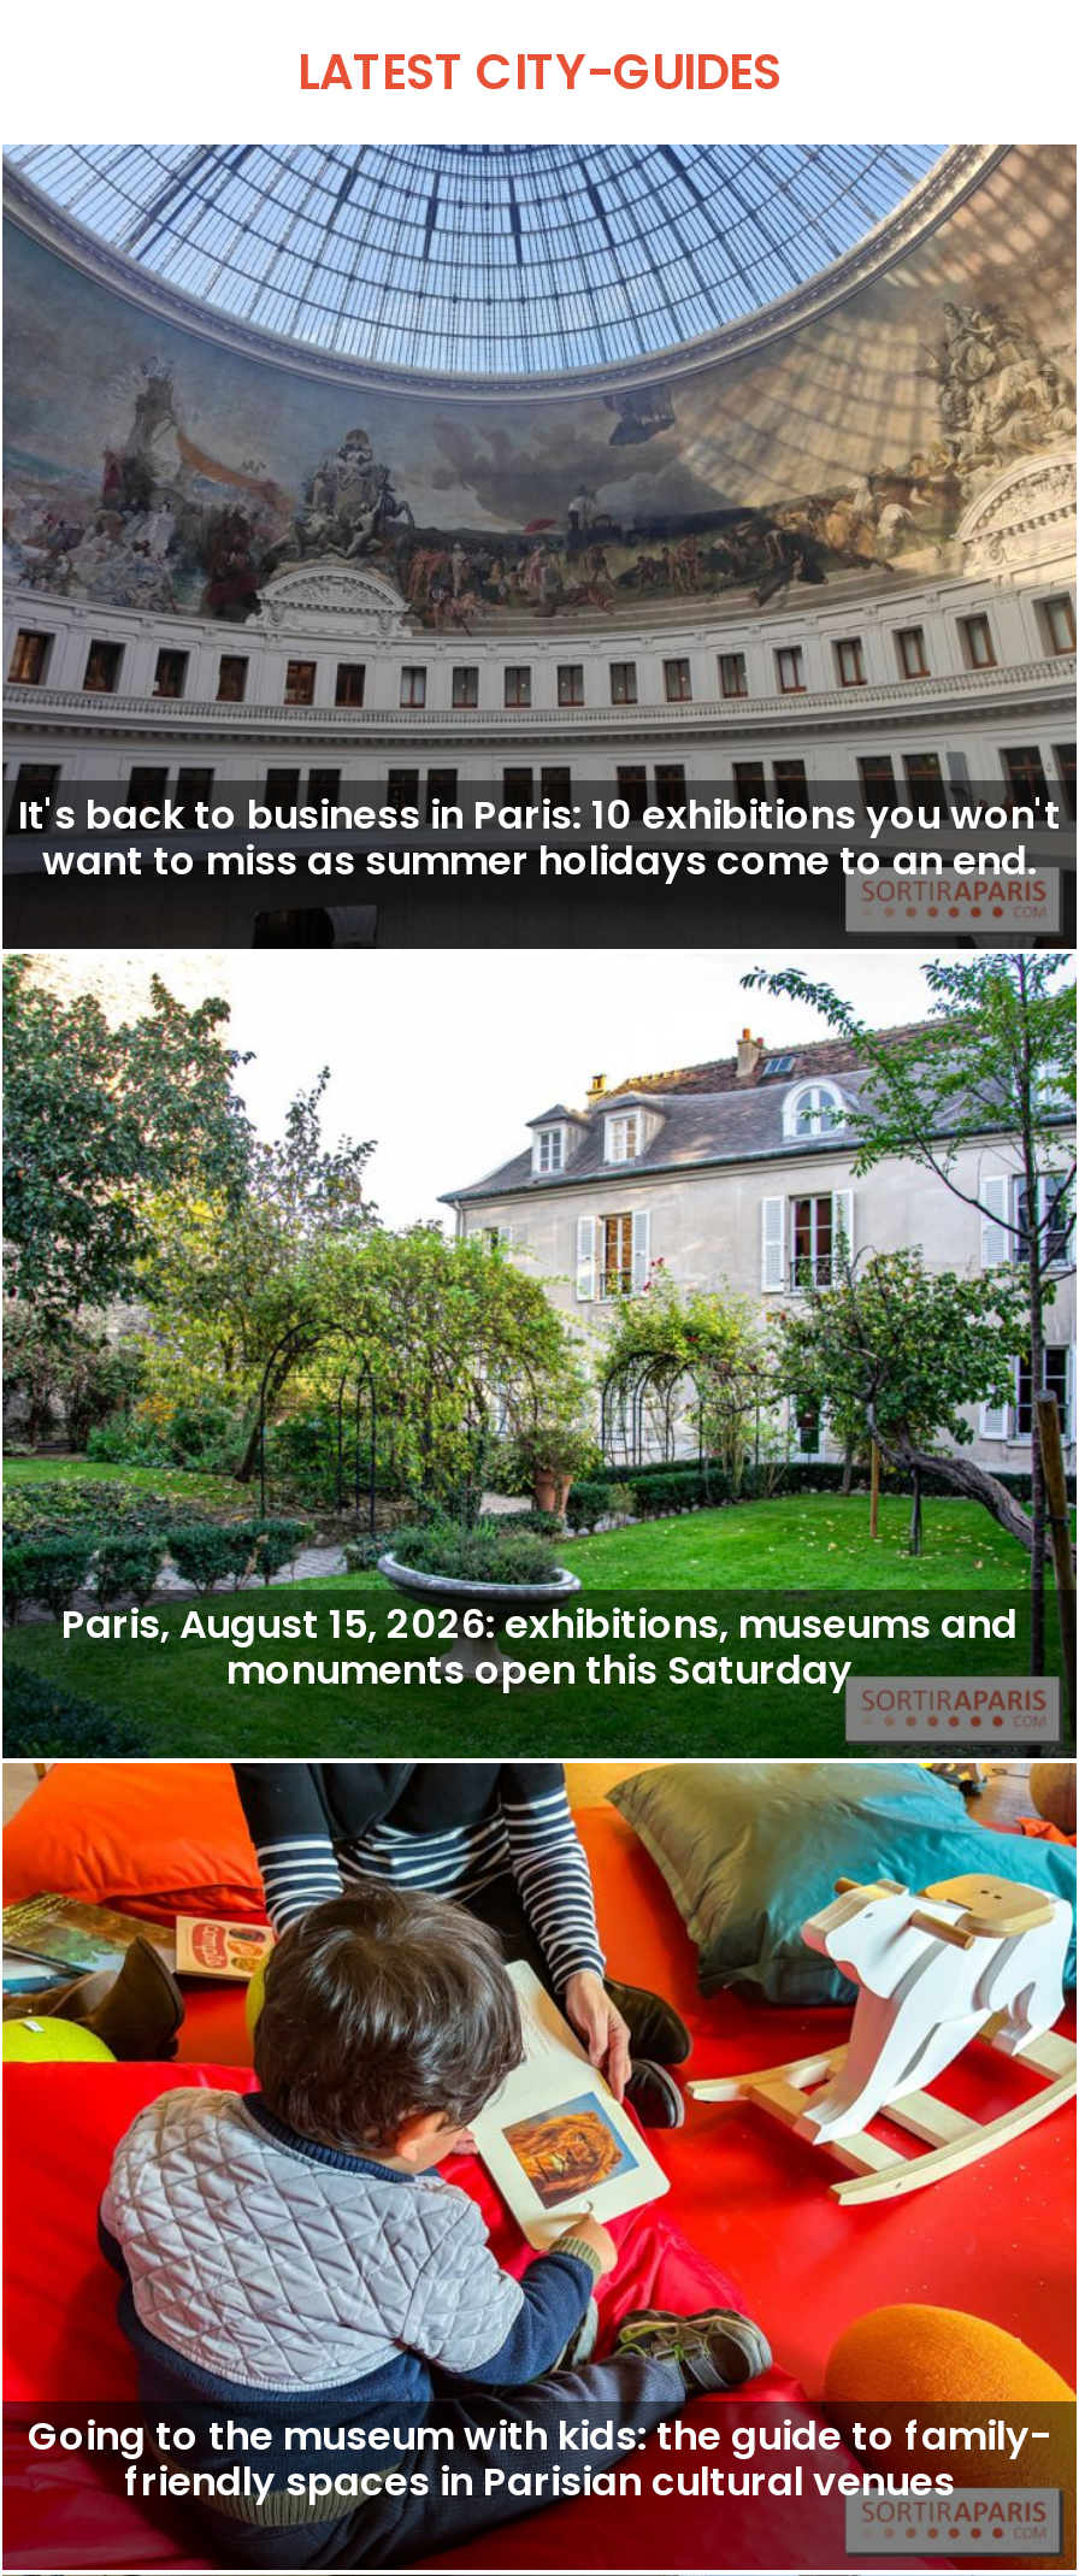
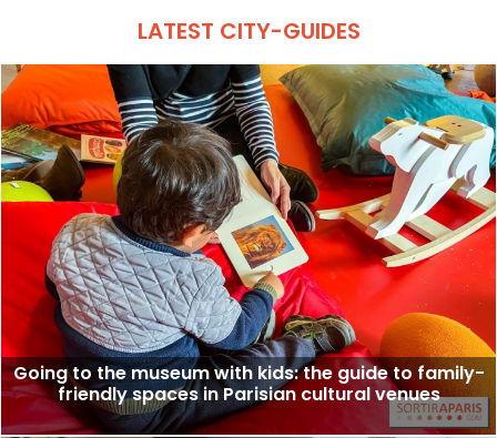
[7,142,1072,889] [image] | It's back to business in Paris: 10 exhibitions you won't | want to miss as summer holidays come to an end. -> none
[7,860,1072,1763] [image] | Paris, August 15, 2026: exhibitions, museums and | monuments open this Saturday -> none

